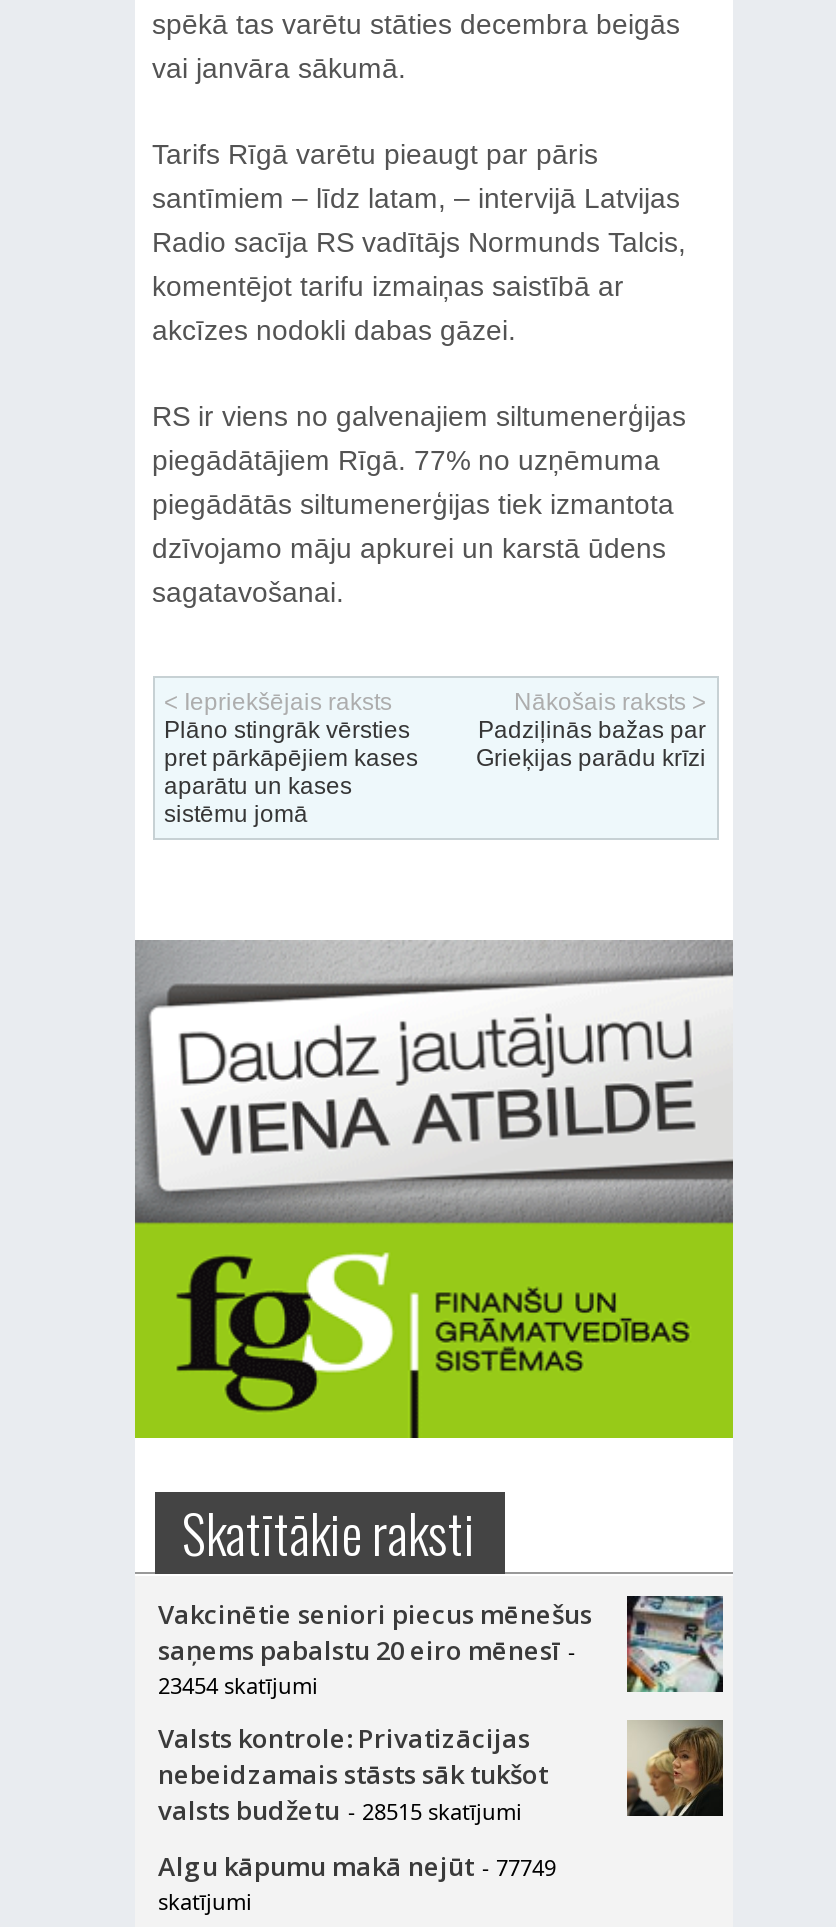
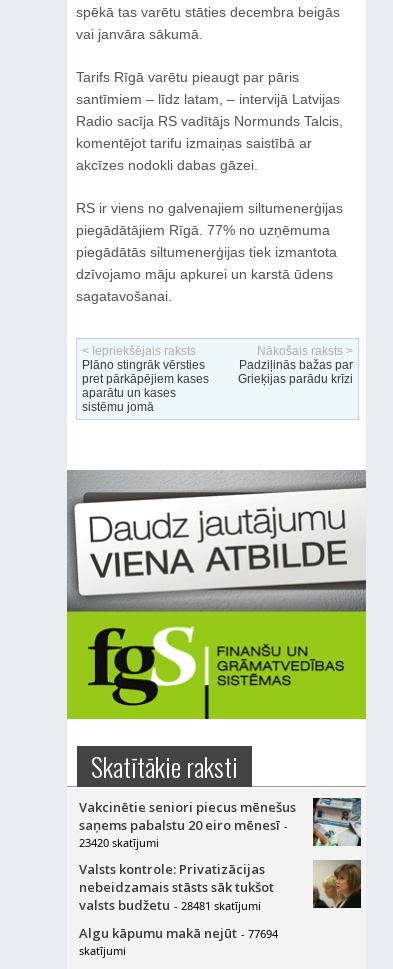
[158,1670,318,1700] 23454 skatījumi -> [78,835,158,850] 23420 skatījumi
[158,1792,522,1828] valsts budžetu - 28515 skatījumi -> [78,896,260,914] valsts budžetu - 28481 skatījumi
[158,1848,556,1884] Algu kāpumu makā nejūt - 77749 -> [78,924,277,942] Algu kāpumu makā nejūt - 77694

